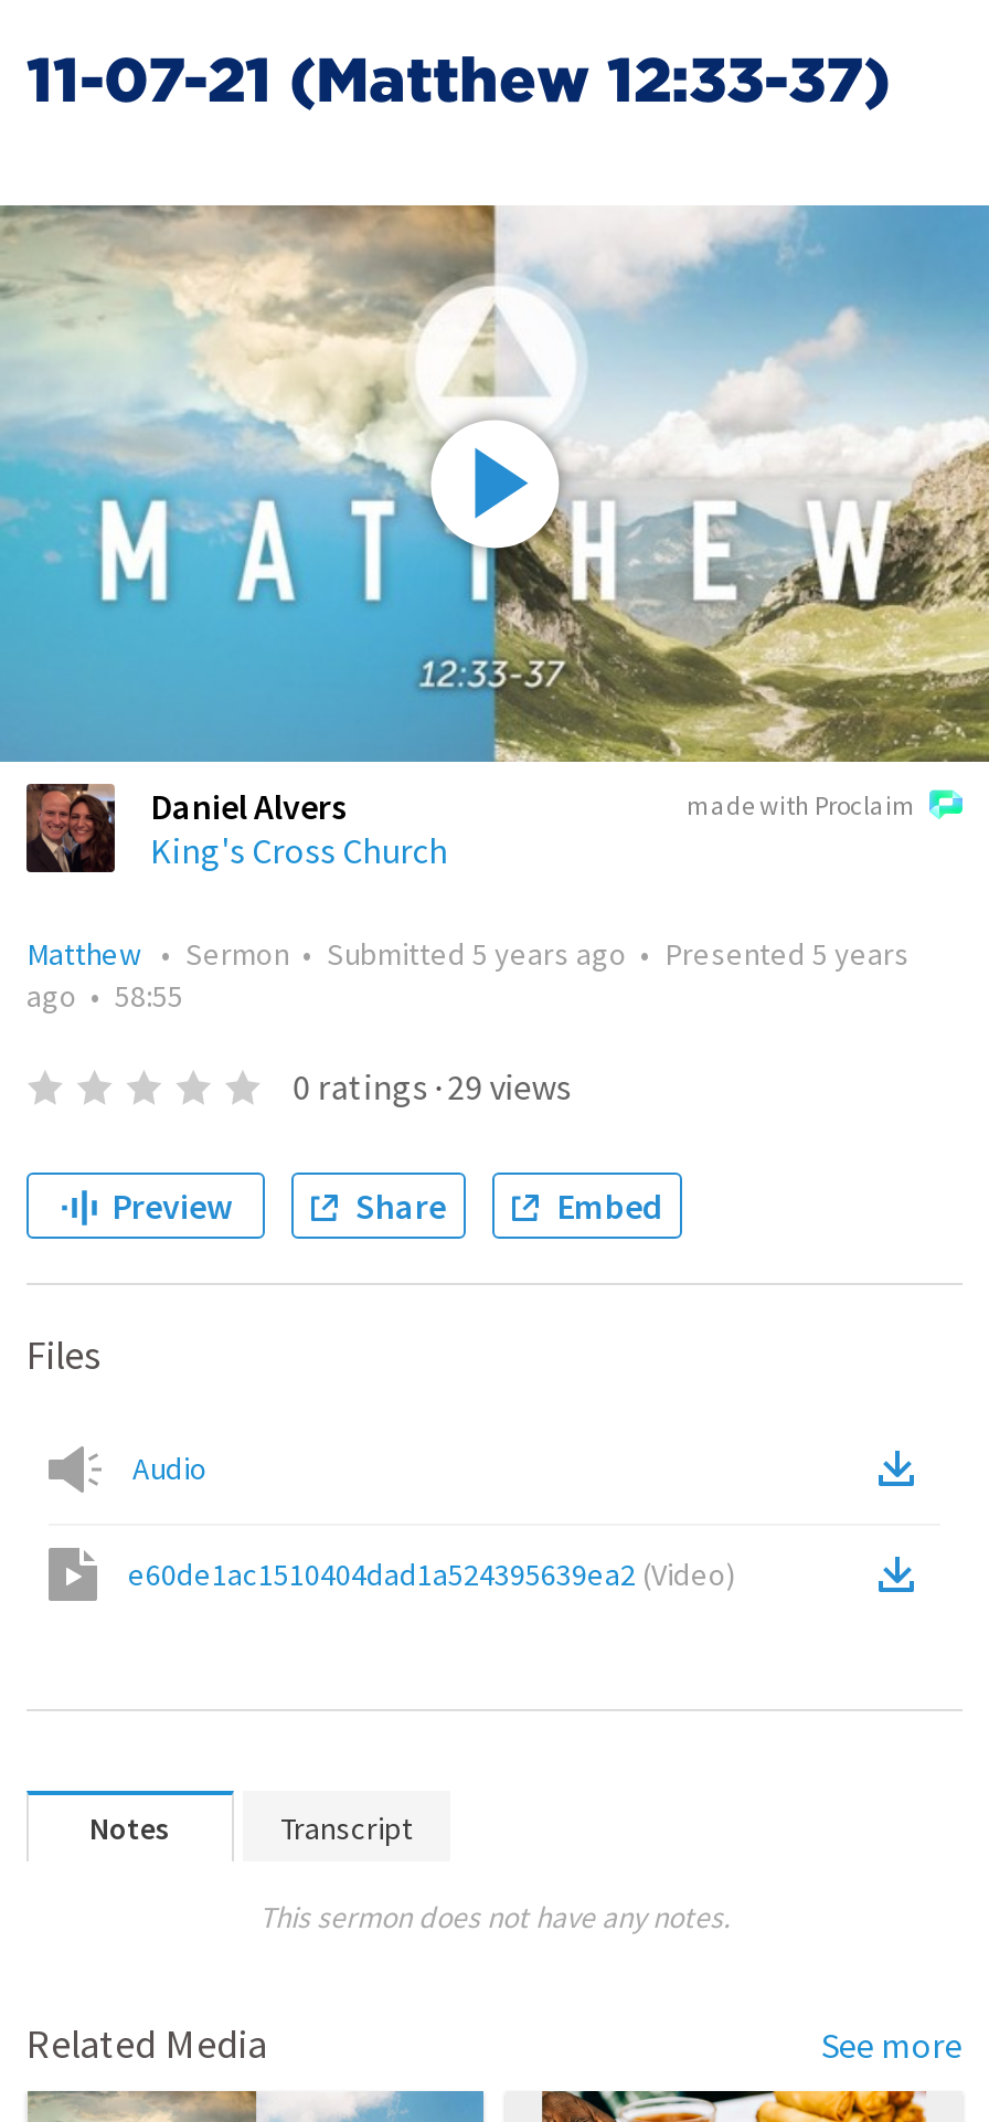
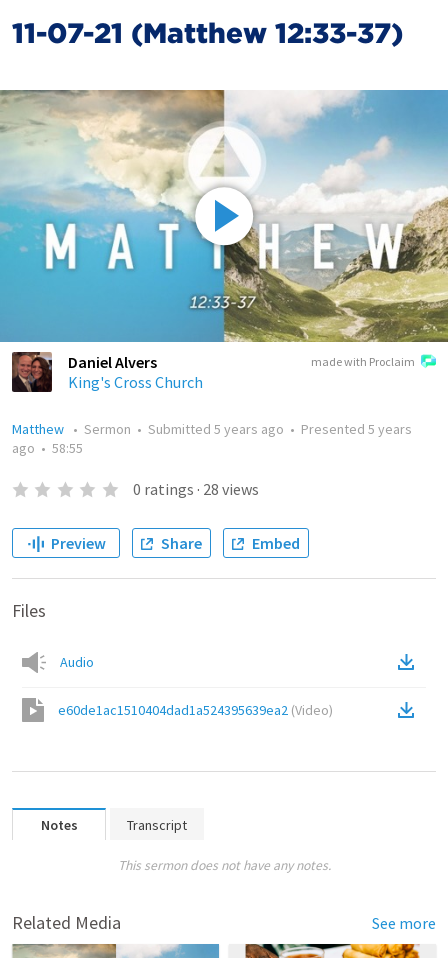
[293,1064,571,1108] 0 ratings · 29 views -> [133,479,259,499] 0 ratings · 28 views

